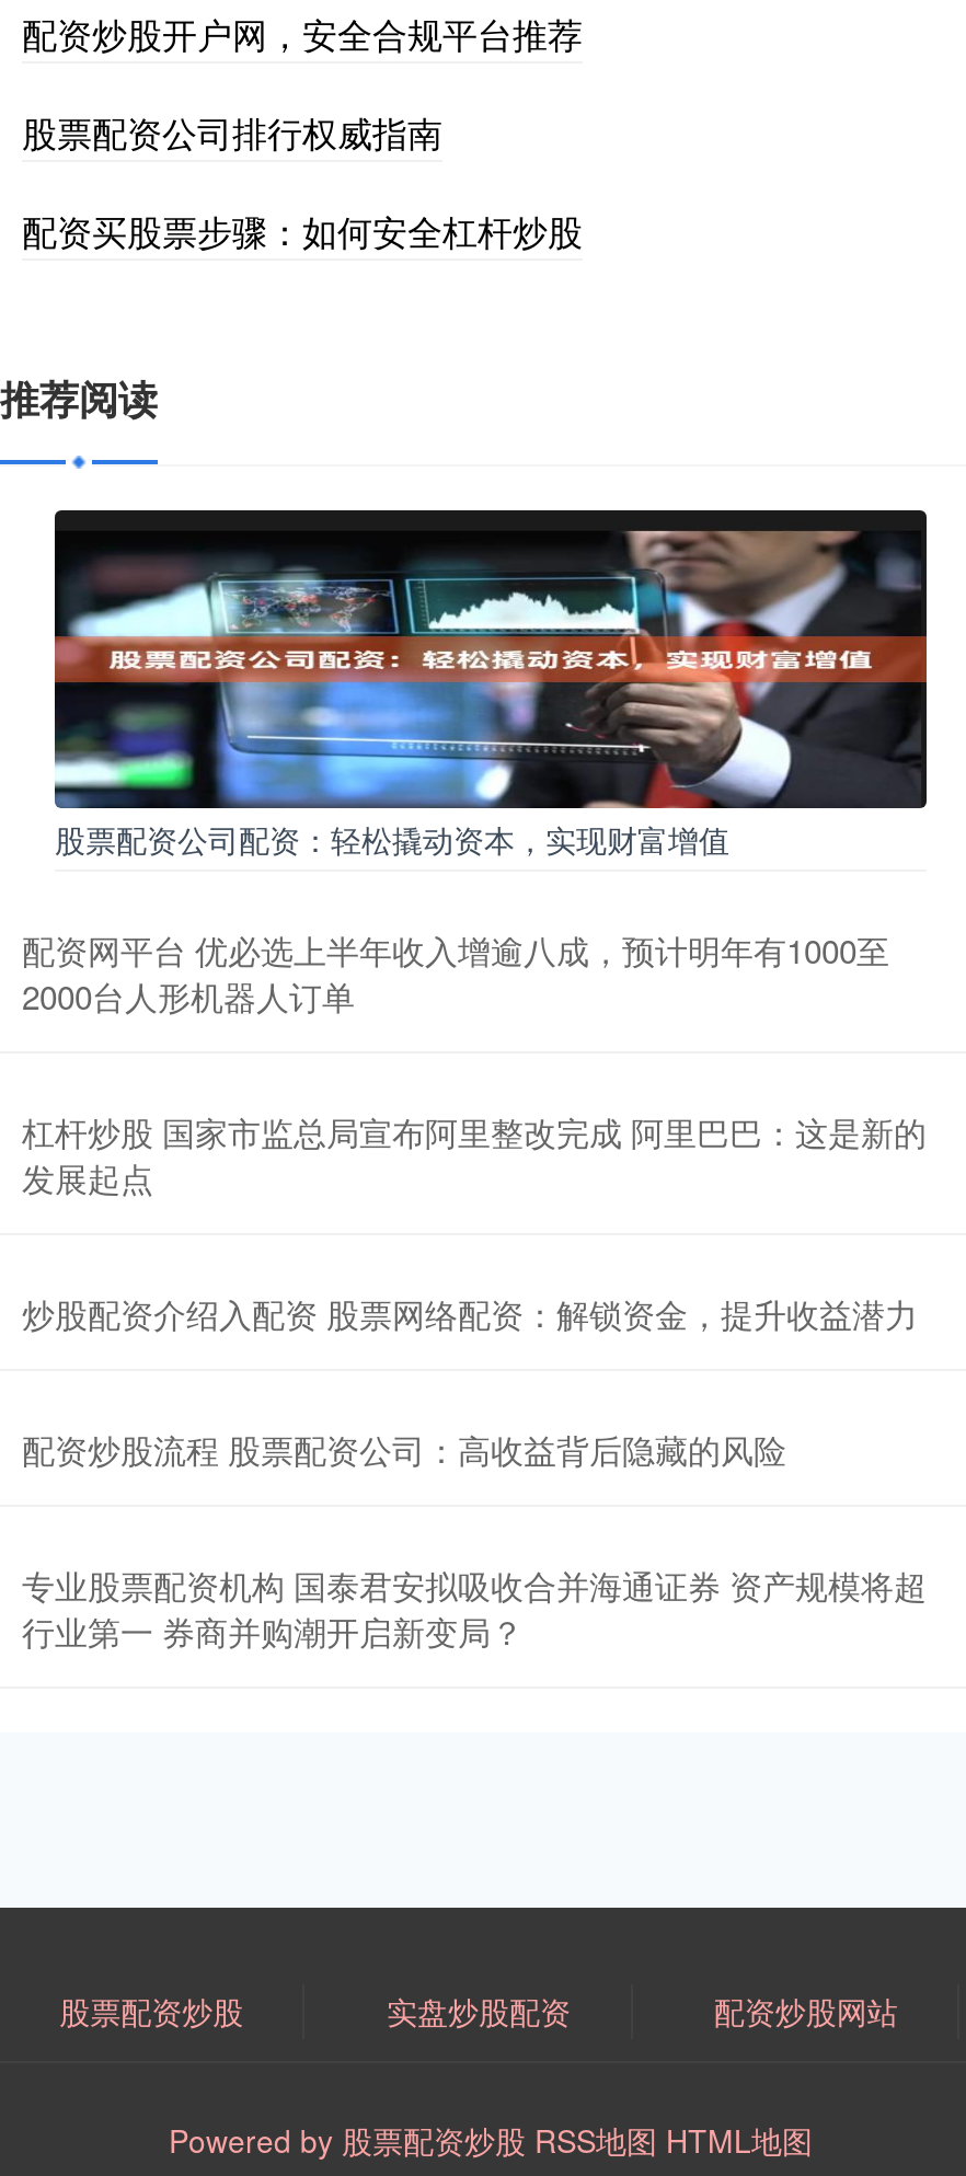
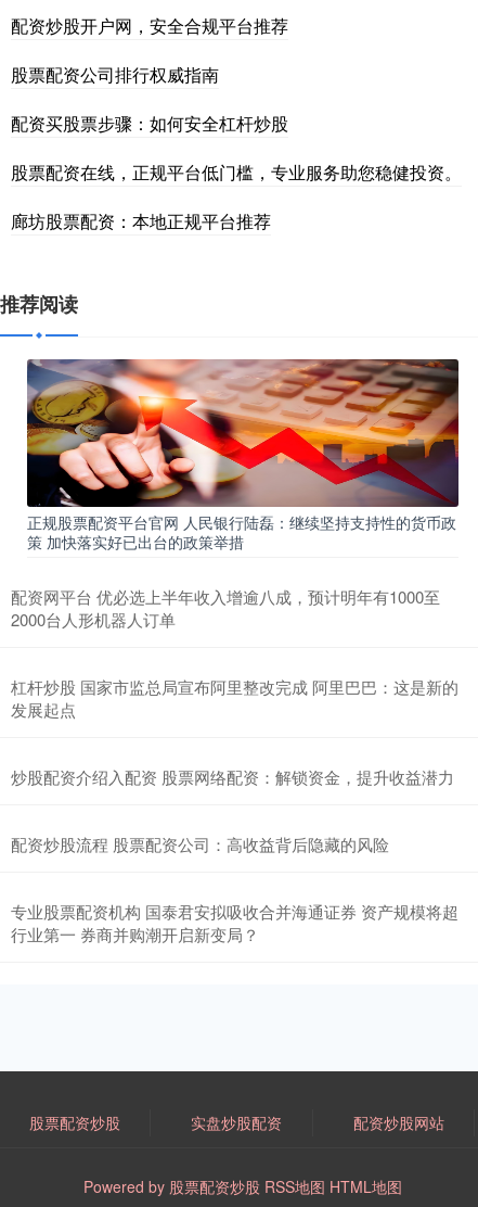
none -> [11,159,462,233] 股票配资在线，正规平台低门槛，专业服务助您稳健投资。 | 廊坊股票配资：本地正规平台推荐
[53,507,927,862] [image] | 股票配资公司配资：轻松撬动资本，实现财富增值 -> [26,358,460,552] [image] | 正规股票配资平台官网 人民银行陆磊：继续坚持支持性的货币政 | 策 加快落实好已出台的政策举措

